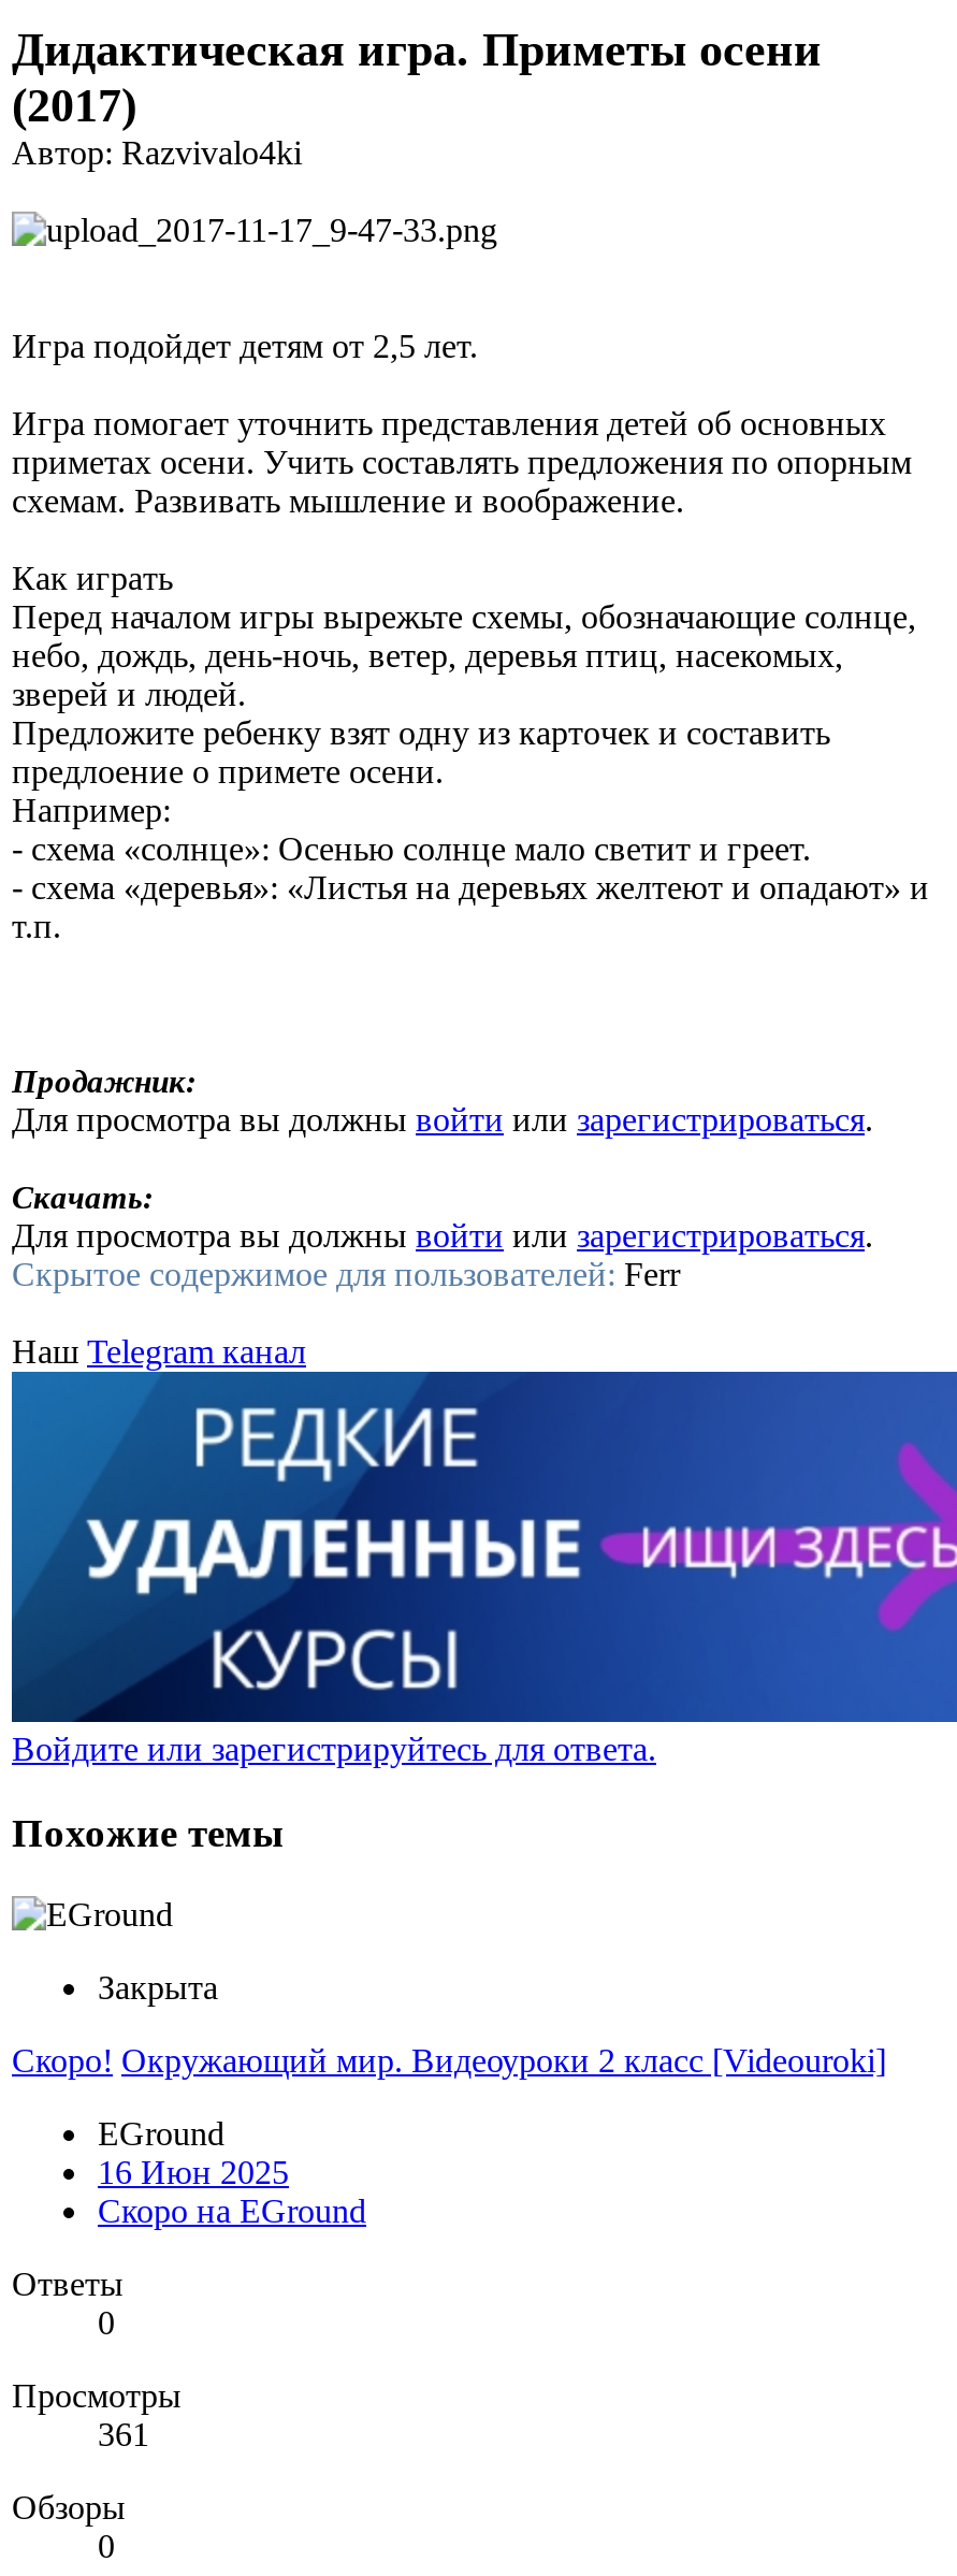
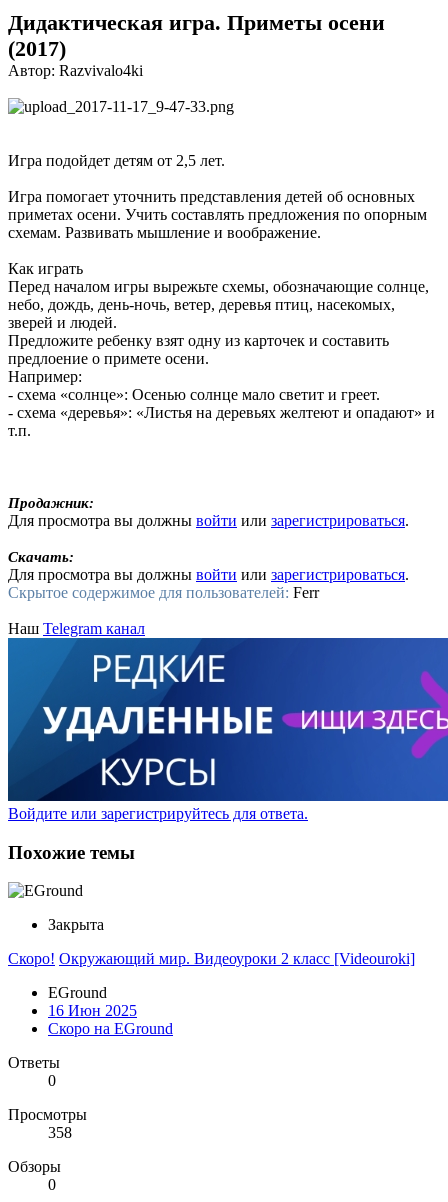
[98,2417,149,2453] 361 -> [48,1124,72,1141] 358

